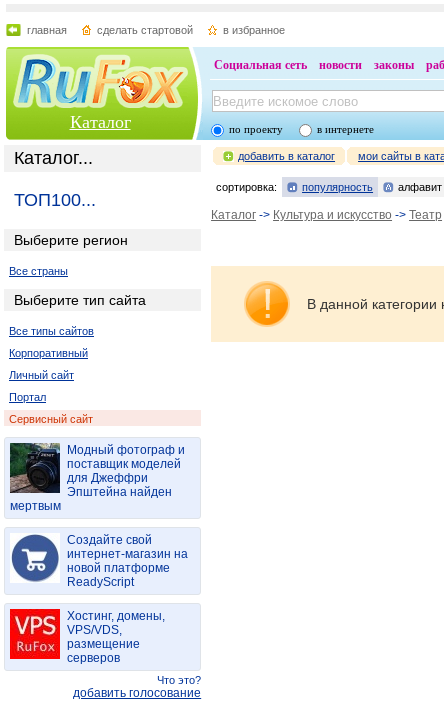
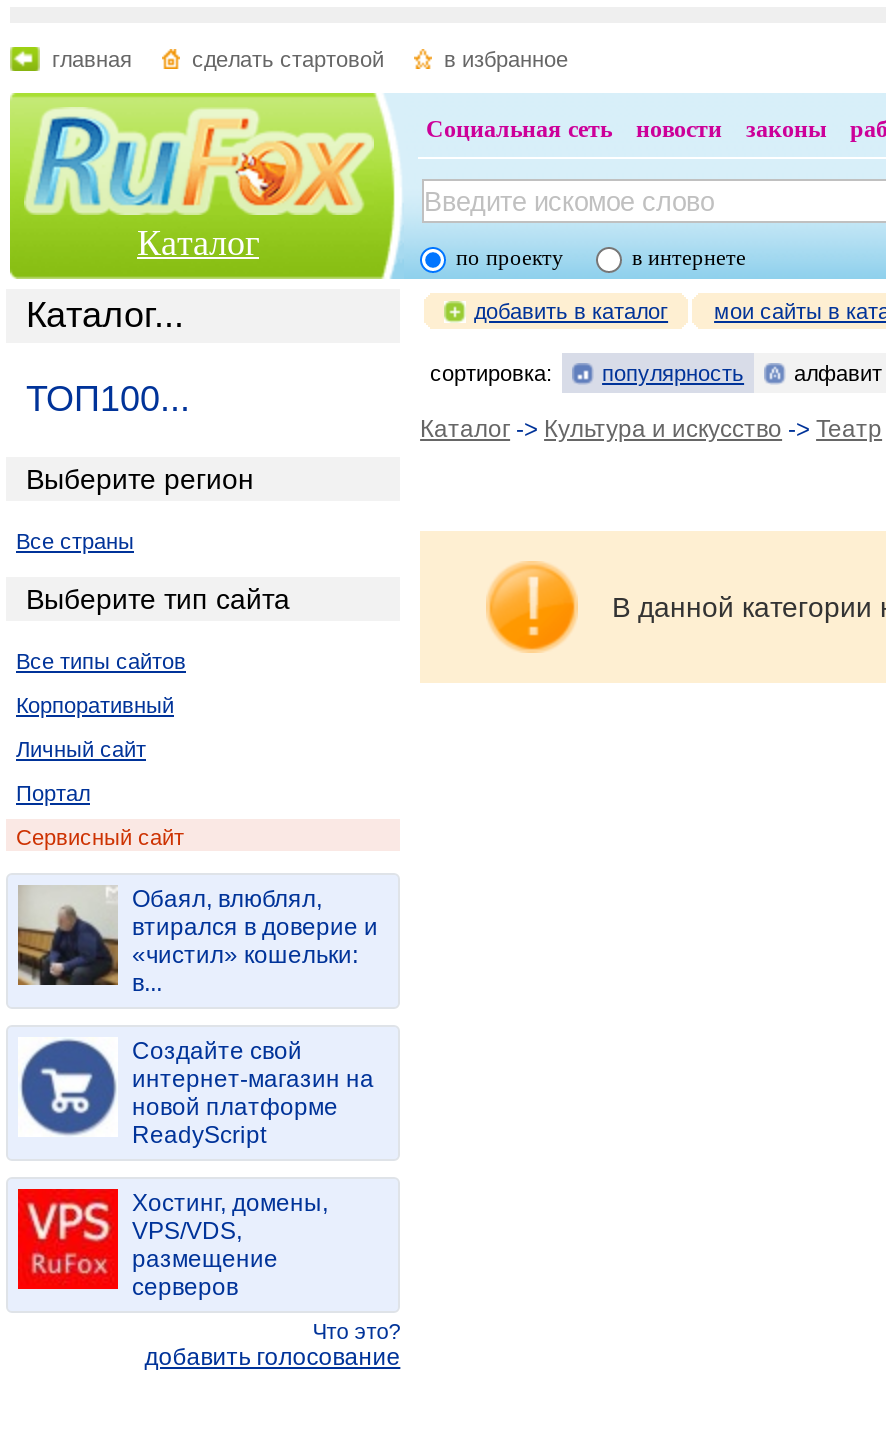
[9,442,185,513] [image] | Модный фотограф и | поставщик моделей | для Джеффри | Эпштейна найден | мертвым -> [18,885,378,997] [image] | Обаял, влюблял, | втирался в доверие и | «чистил» кошельки: | в...

